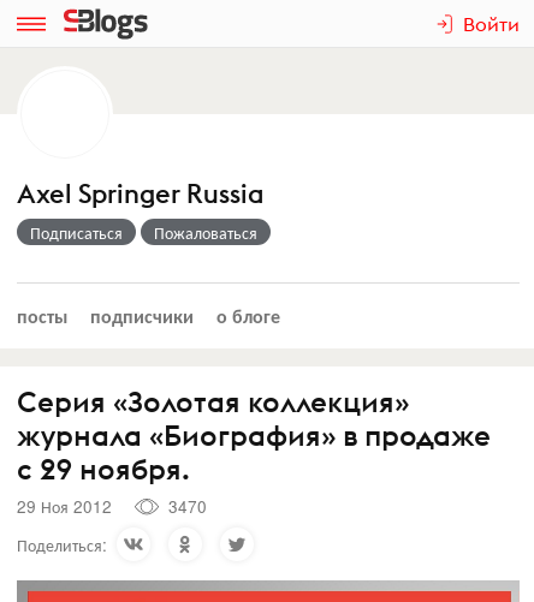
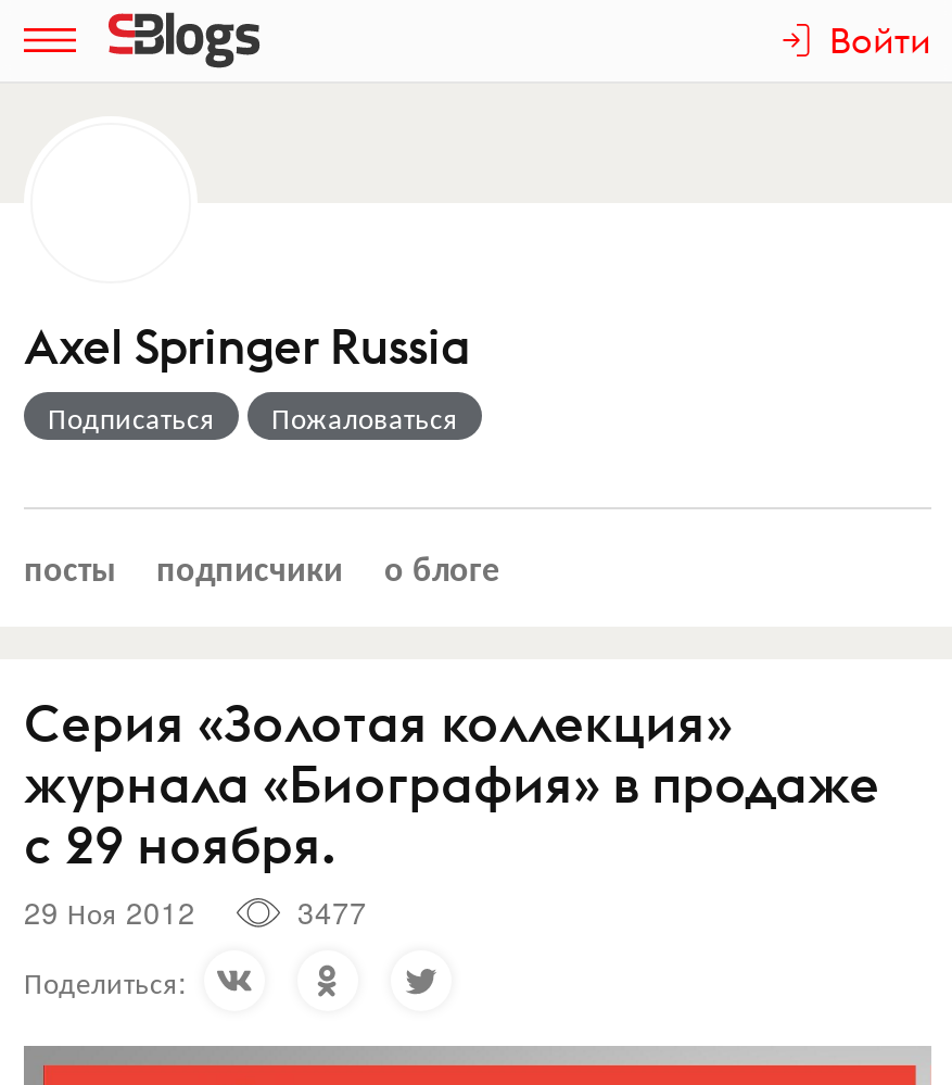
[164,494,207,518] 3470 -> [289,890,367,933] 3477

